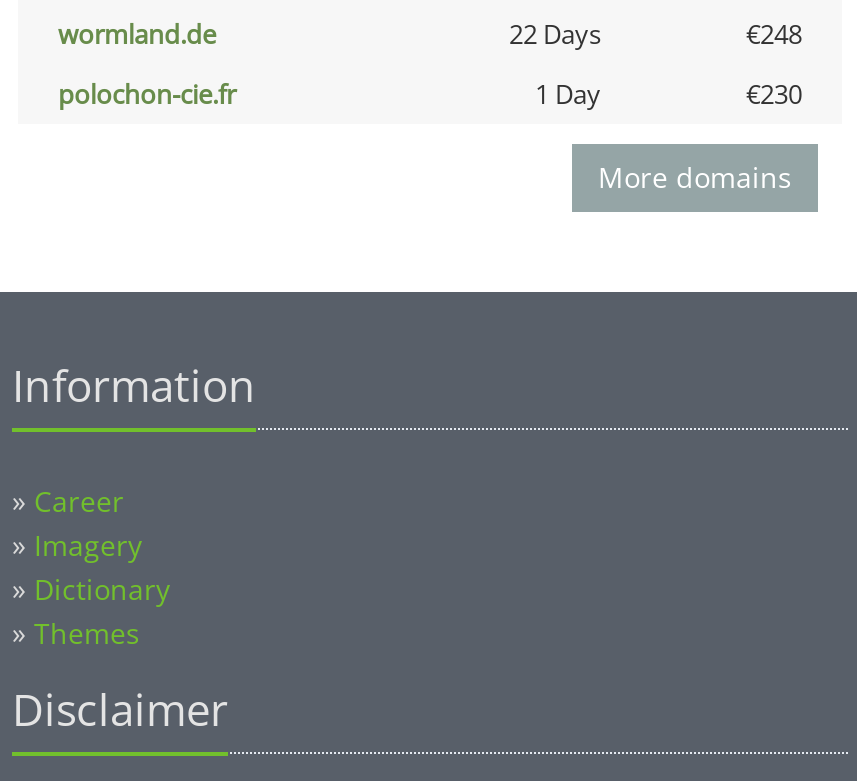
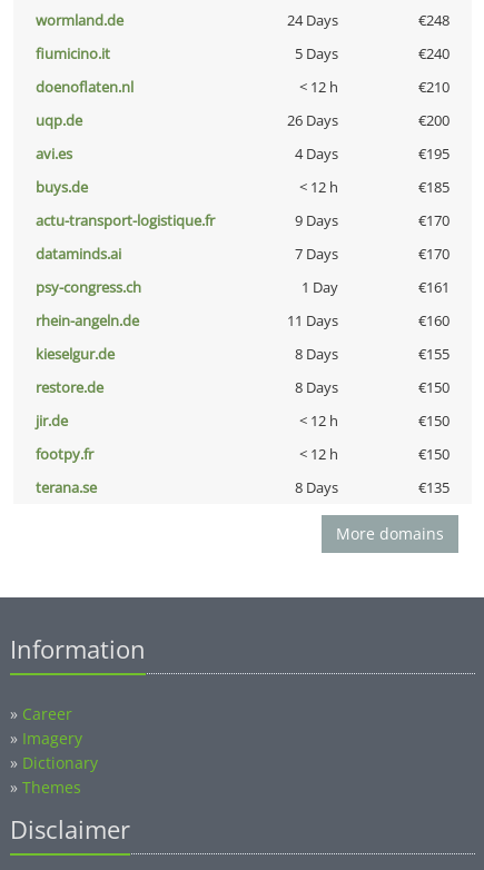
[509,16,601,52] 22 Days -> [287,10,338,30] 24 Days
[58,76,236,112] polochon-cie.fr -> [36,43,450,297] fiumicino.it | 5 Days | €240 | doenoflaten.nl | < 12 h | €210 | uqp.de | 26 Days | €200 | avi.es | 4 Days | €195 | buys.de | < 12 h | €185 | actu-transport-logistique.fr | 9 Days | €170 | dataminds.ai | 7 Days | €170 | psy-congress.ch
[746,76,802,112] €230 -> [36,277,450,497] €161 | rhein-angeln.de | 11 Days | €160 | kieselgur.de | 8 Days | €155 | restore.de | 8 Days | €150 | jir.de | < 12 h | €150 | footpy.fr | < 12 h | €150 | terana.se | 8 Days | €135

